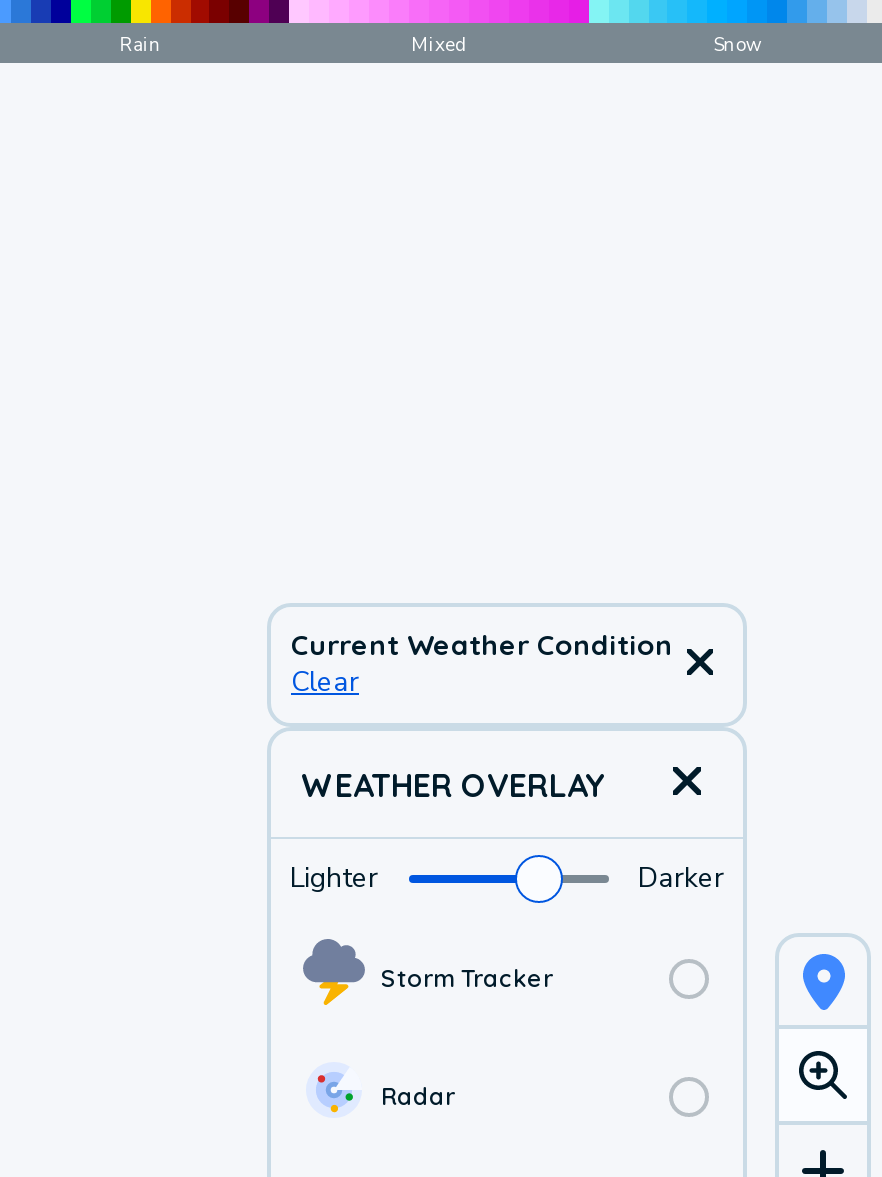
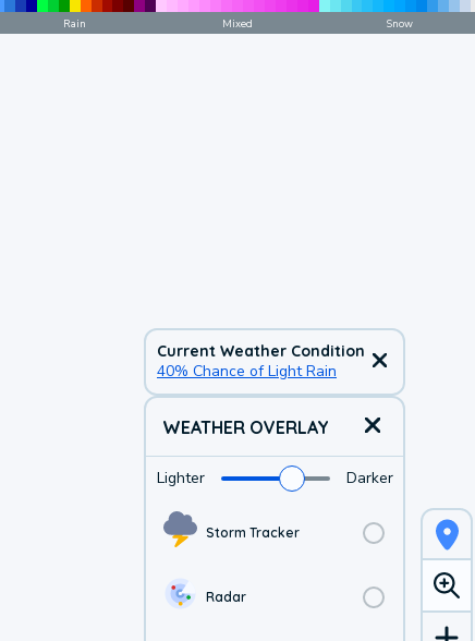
[291,663,359,701] Clear -> [157,361,337,382] 40% Chance of Light Rain

